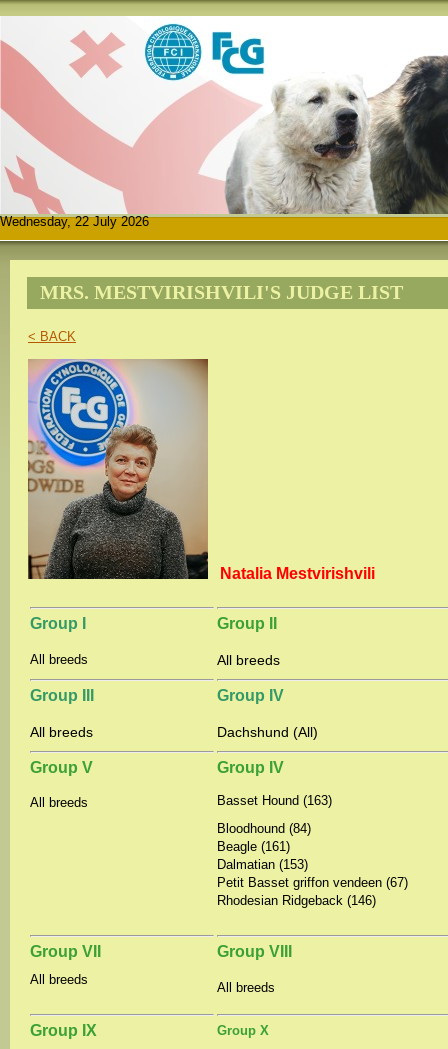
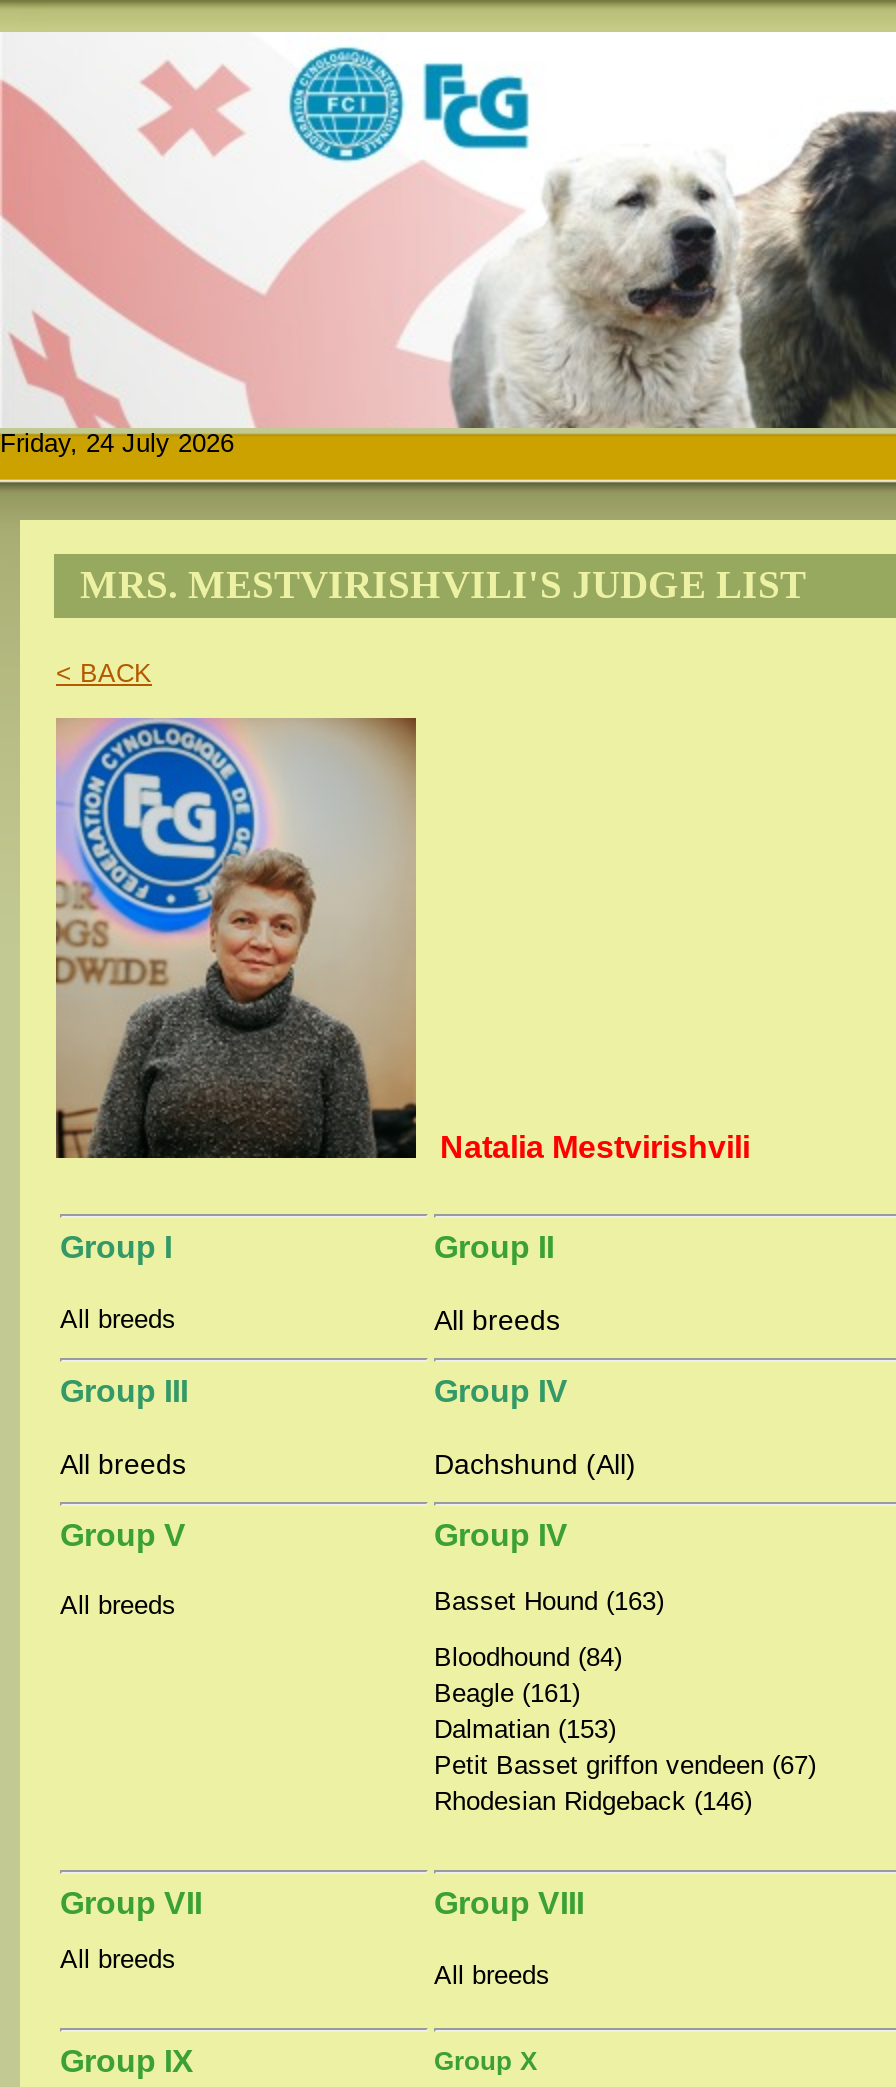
[0,214,149,229] Wednesday, 22 July 2026 -> [0,428,234,458] Friday, 24 July 2026

